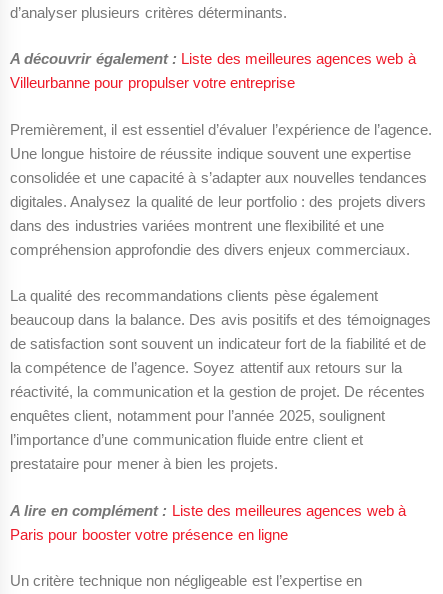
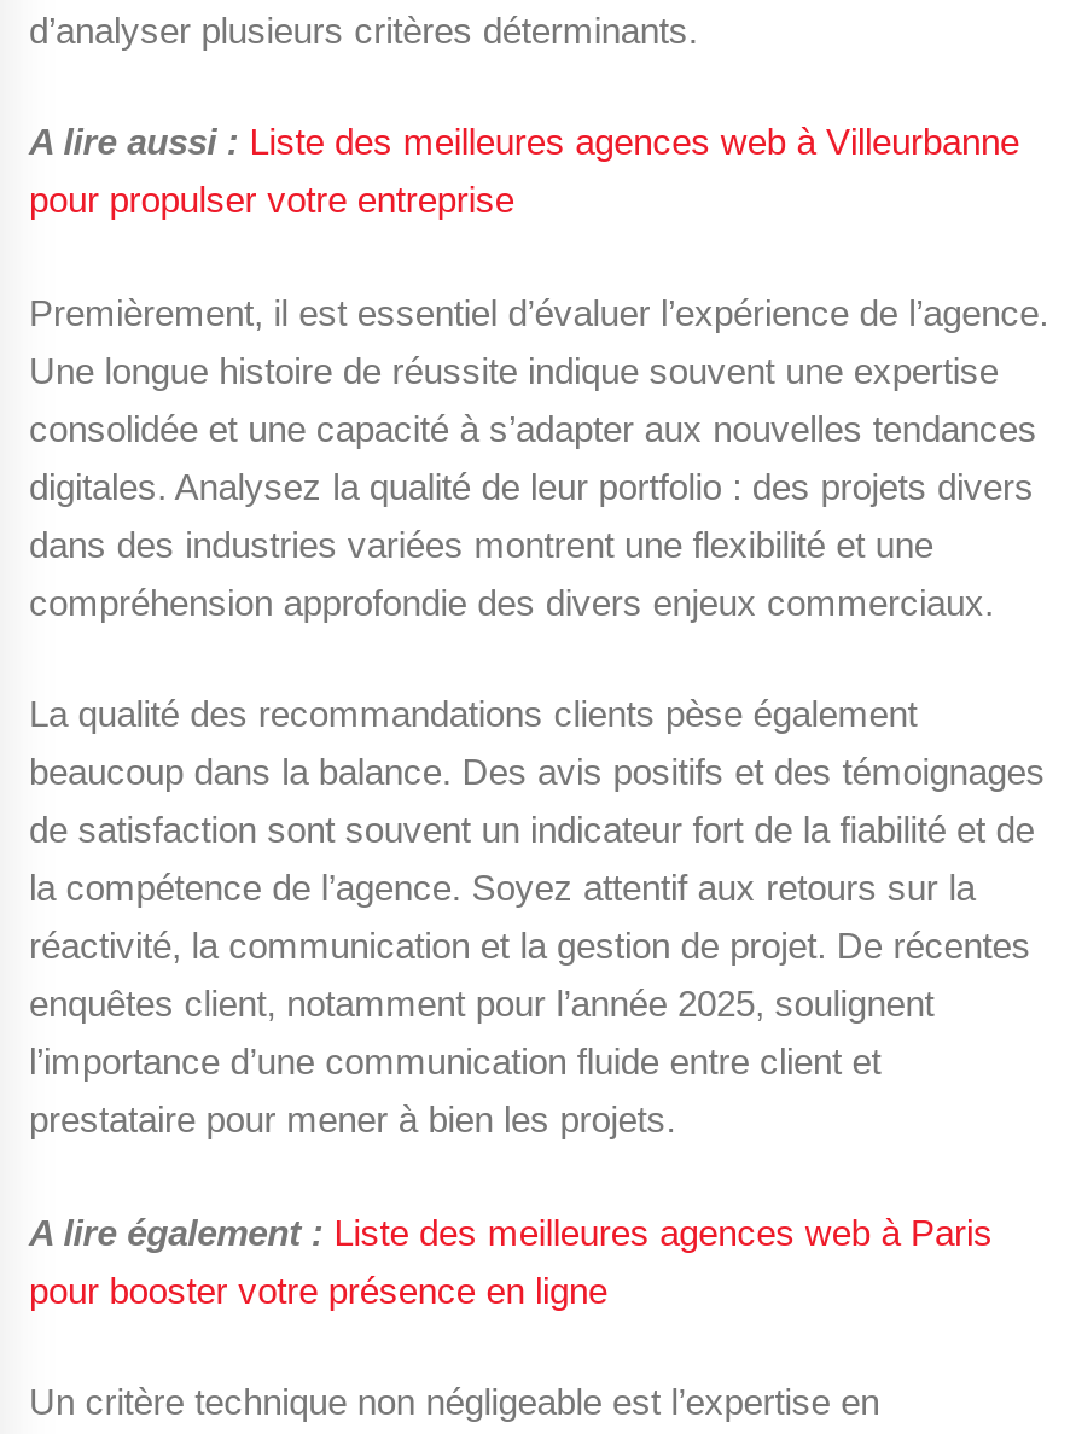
[10,50,416,91] A découvrir également : Liste des meilleures agences web à | Villeurbanne pour propulser votre entreprise -> [29,122,1019,221] A lire aussi : Liste des meilleures agences web à Villeurbanne | pour propulser votre entreprise
[10,502,406,543] A lire en complément : Liste des meilleures agences web à | Paris pour booster votre présence en ligne -> [29,1212,993,1311] A lire également : Liste des meilleures agences web à Paris | pour booster votre présence en ligne

